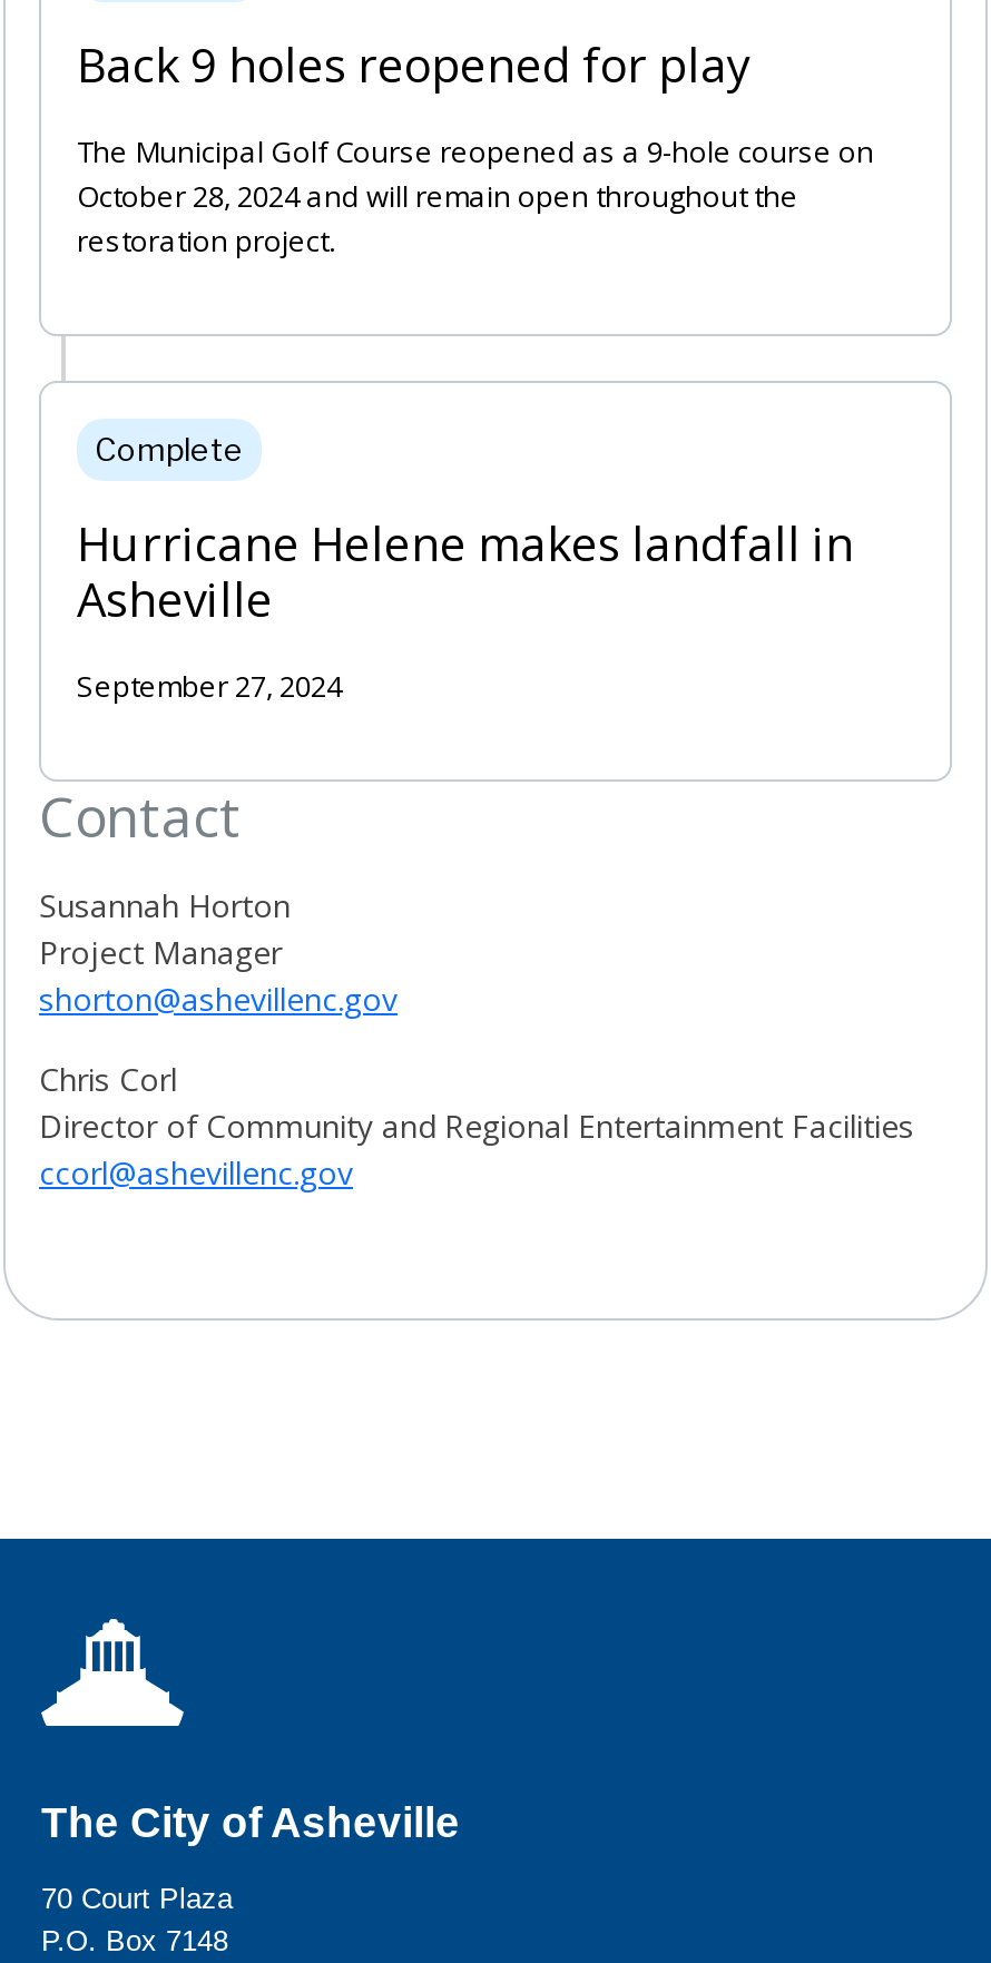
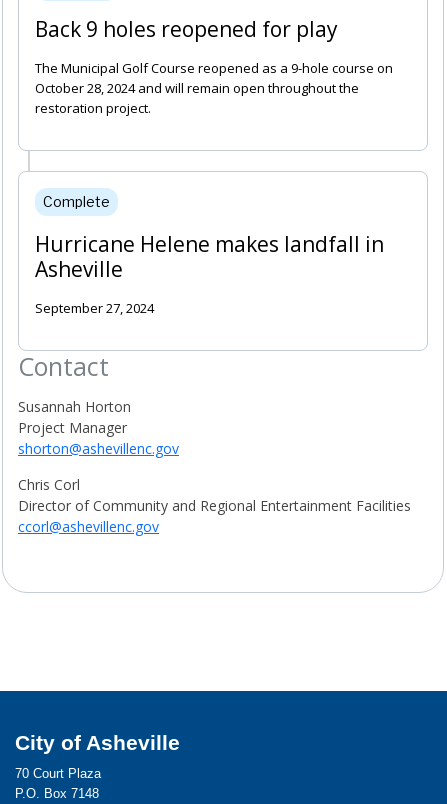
[41,1800,460,1846] The City of Asheville -> [15,731,180,754] City of Asheville

